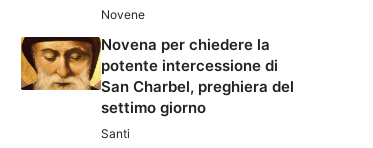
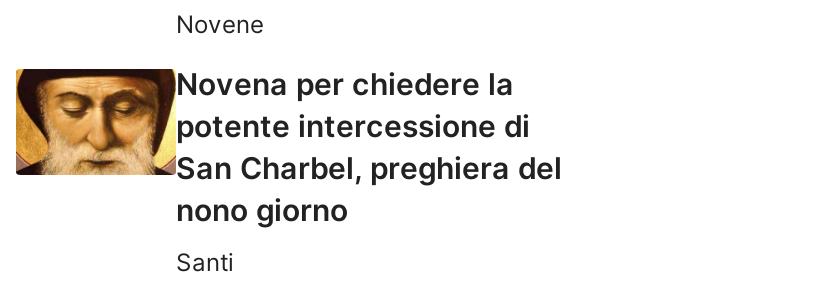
[101,98,206,117] settimo giorno -> [176,190,348,228] nono giorno

